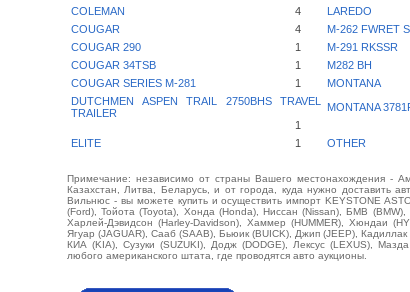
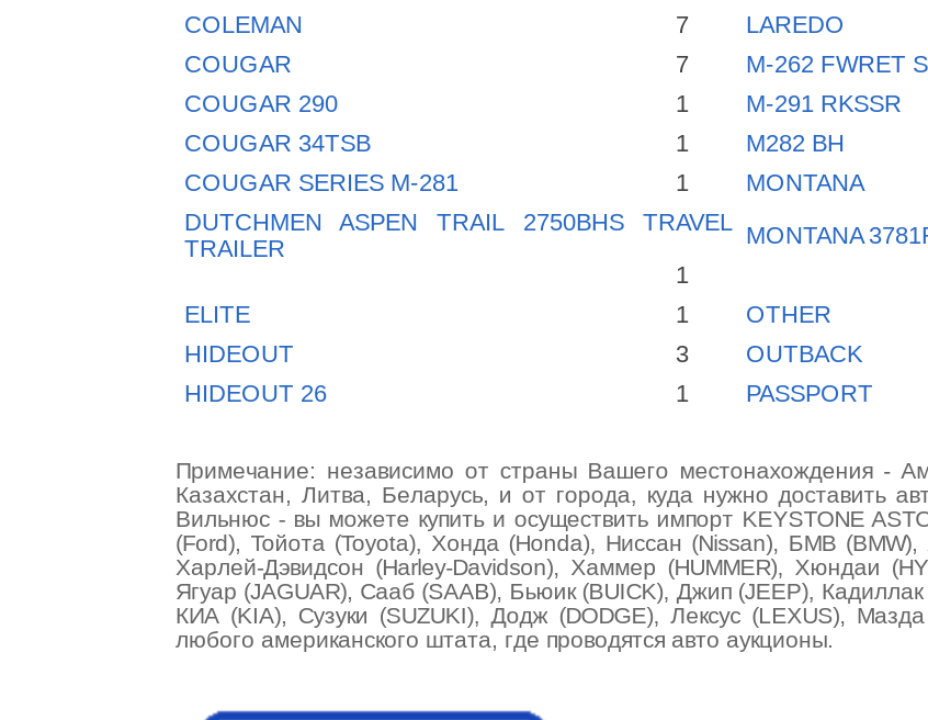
[295,5,301,17] 4 -> [676,11,689,37] 7
[295,23,301,35] 4 -> [676,50,689,77] 7
none -> [184,340,873,406] HIDEOUT | 3 | OUTBACK | HIDEOUT 26 | 1 | PASSPORT

